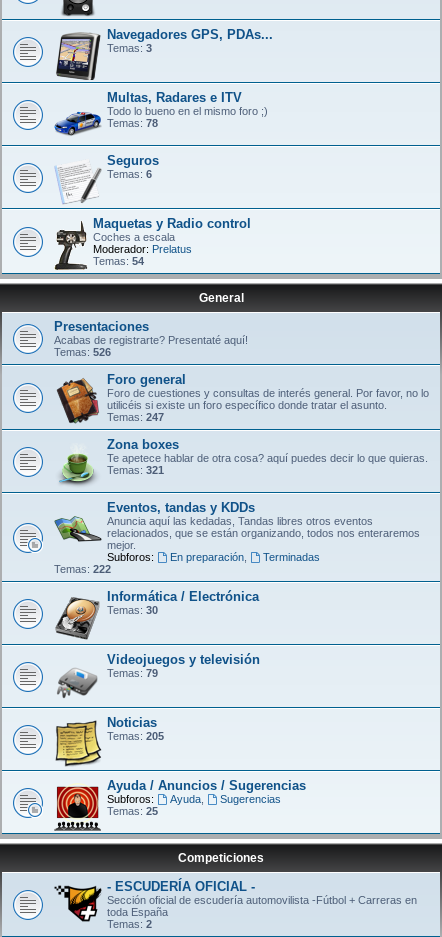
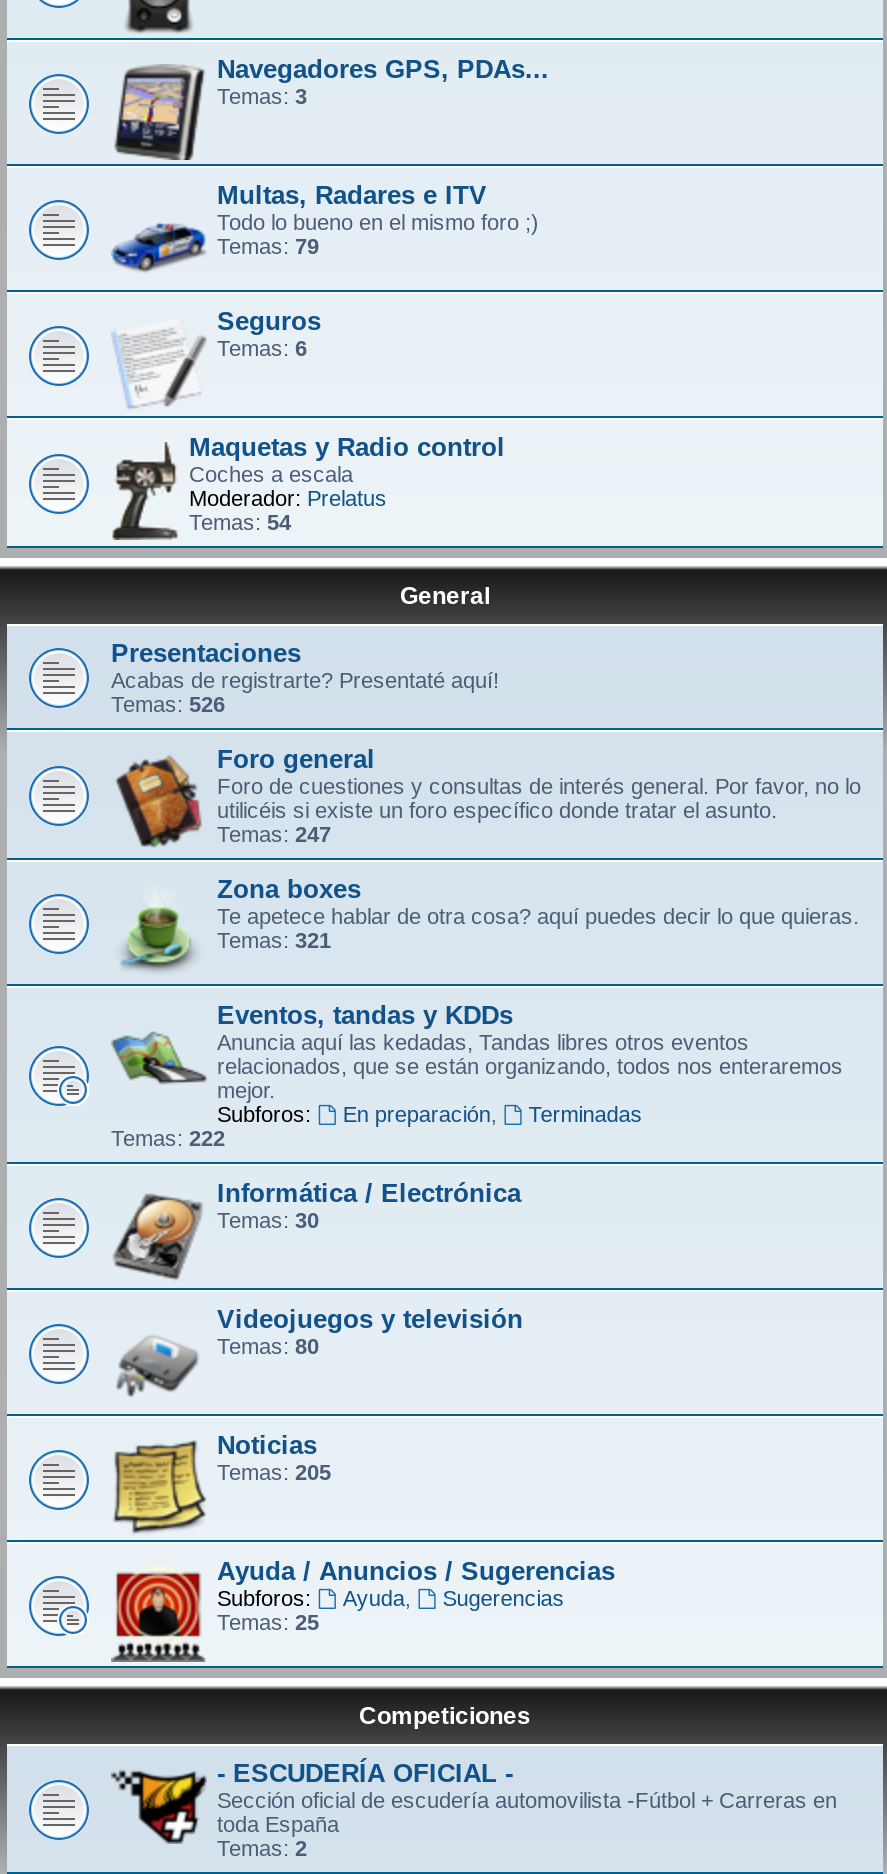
[107,117,158,129] Temas: 78 -> [217,234,319,258] Temas: 79
[107,667,158,679] Temas:79 -> [217,1334,319,1358] Temas:80

